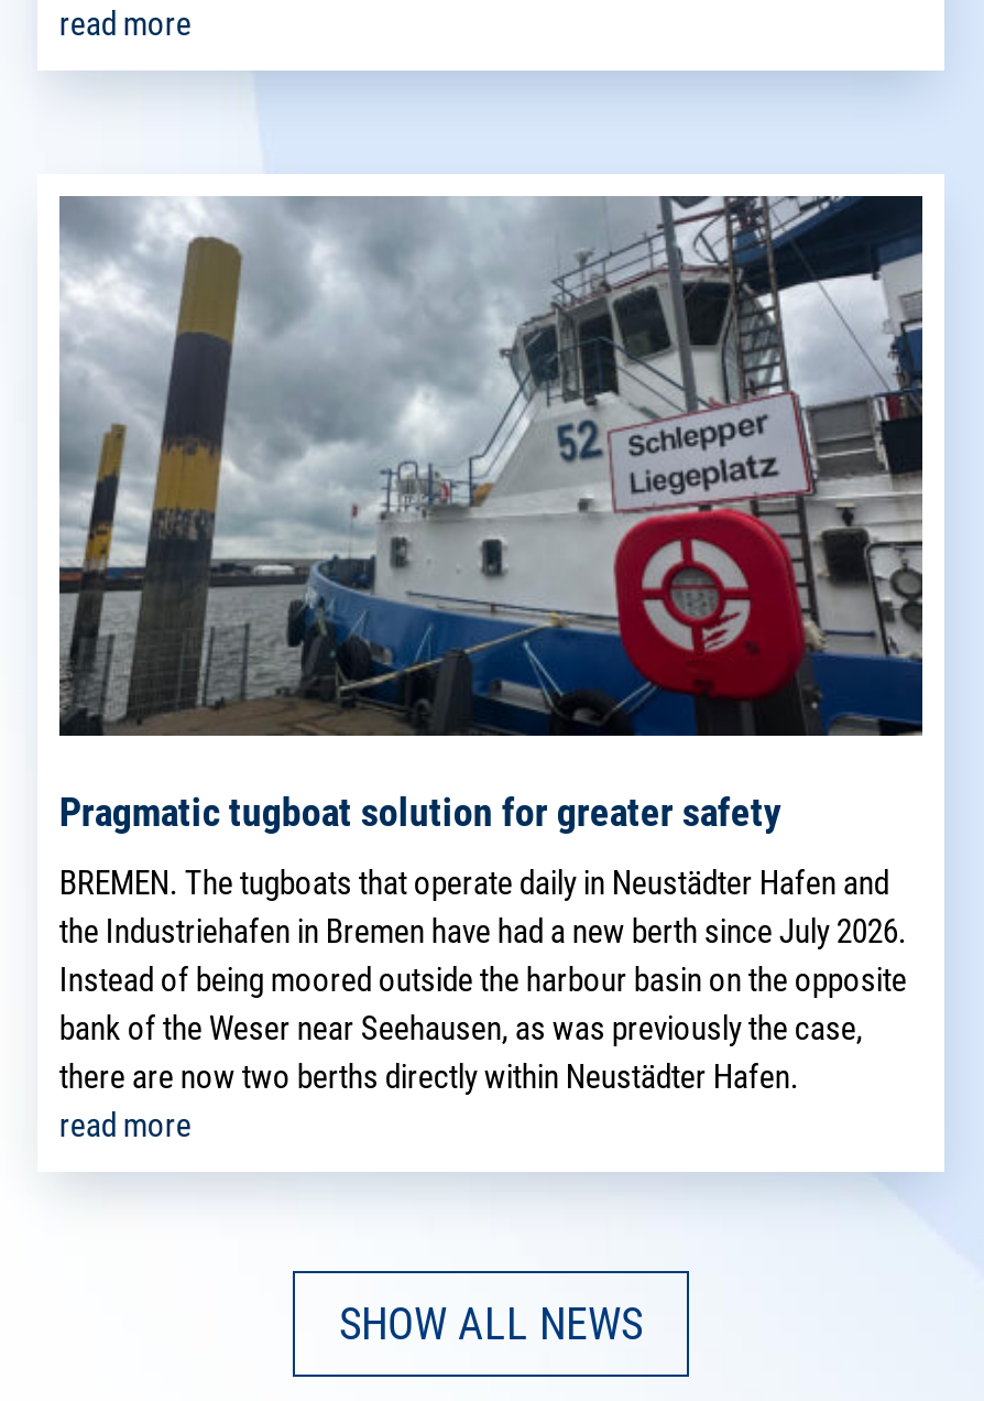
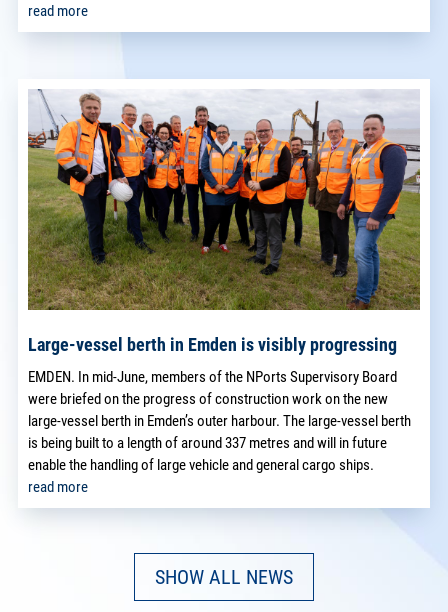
[59,194,925,836] [image] | Pragmatic tugboat solution for greater safety -> [28,89,421,355] [image] | Large-vessel berth in Emden is visibly progressing
[59,864,907,1098] BREMEN. The tugboats that operate daily in Neustädter Hafen and | the Industriehafen in Bremen have had a new berth since July 2026. | Instead of being moored outside the harbour basin on the opposite | bank of the Weser near Seehausen, as was previously the case, | there are now two berths directly within Neustädter Hafen. -> [28,368,411,474] EMDEN. In mid-June, members of the NPorts Supervisory Board | were briefed on the progress of construction work on the new | large-vessel berth in Emden’s outer harbour. The large-vessel berth | is being built to a length of around 337 metres and will in future | enable the handling of large vehicle and general cargo ships.

